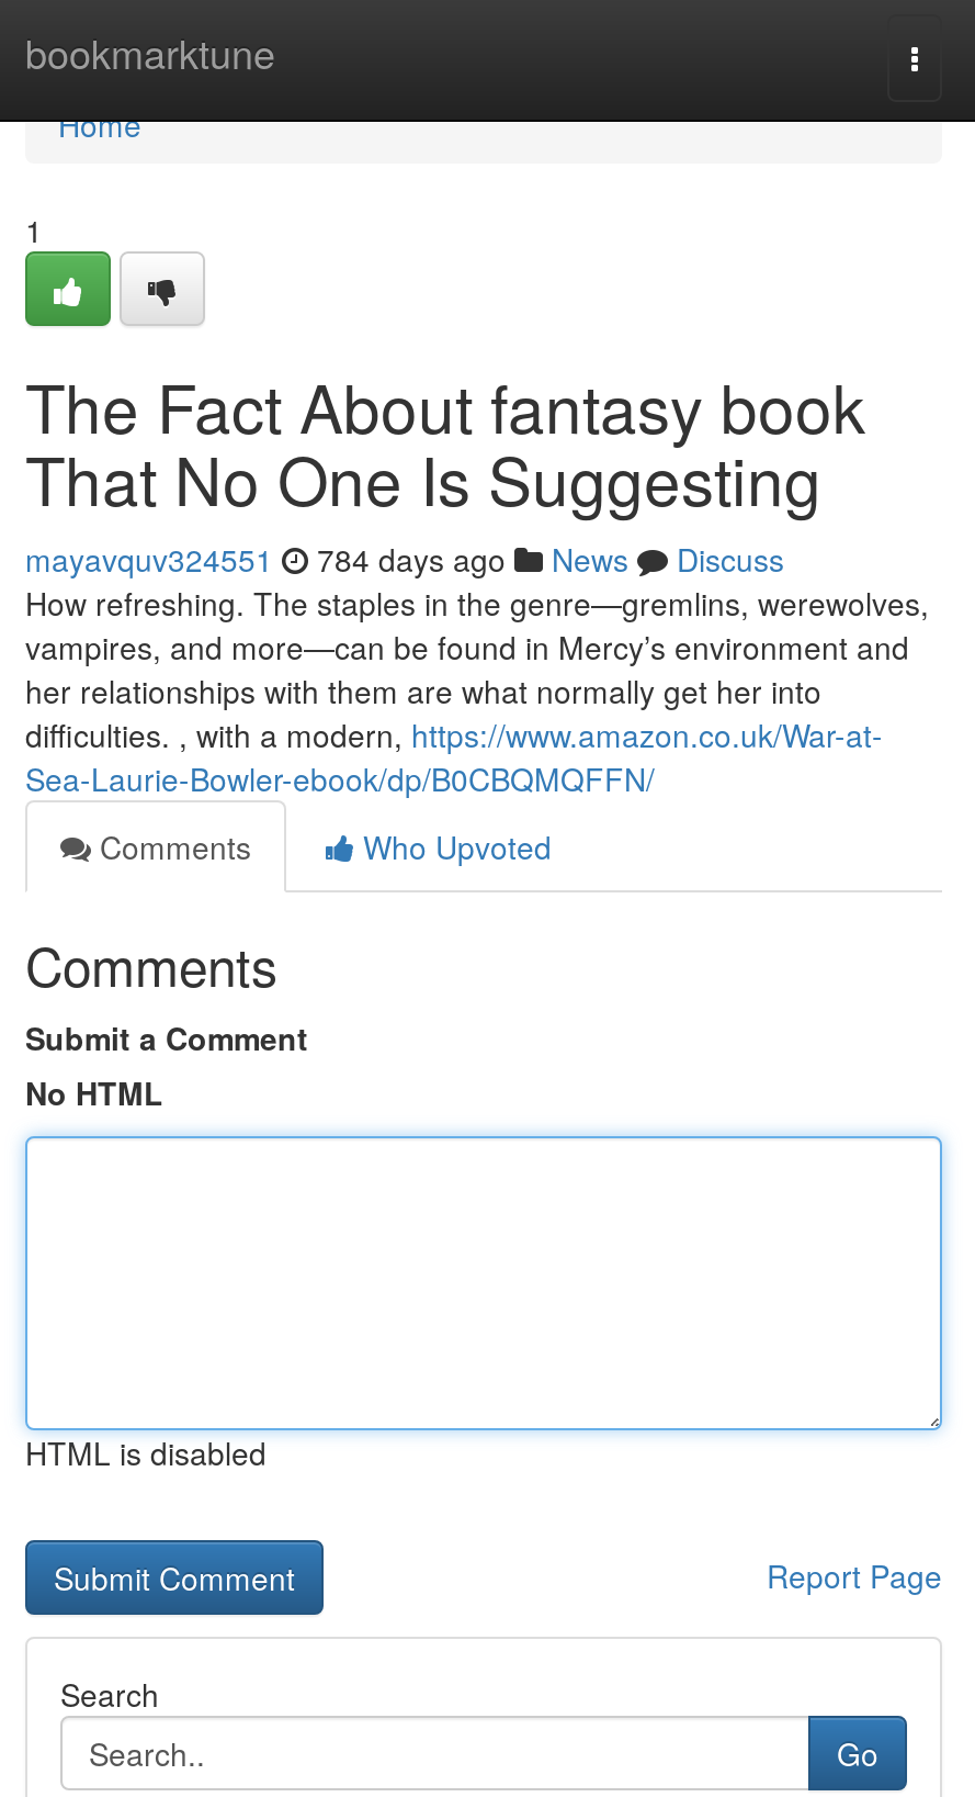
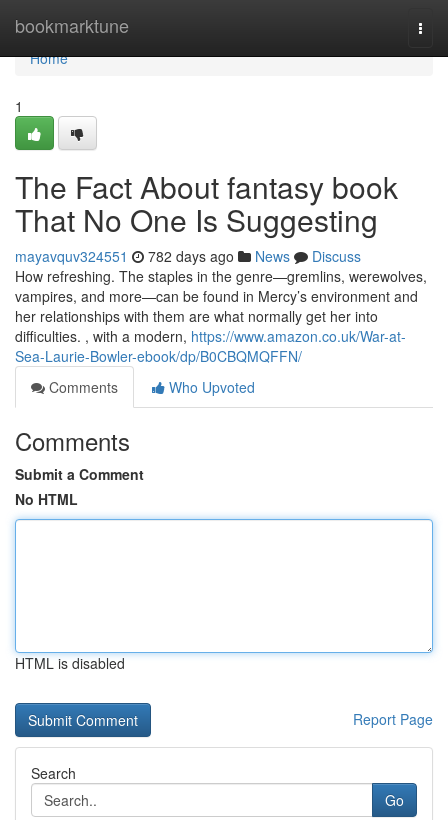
[25,537,784,581] mayavquv324551 784 days ago News Discuss -> [15,246,361,266] mayavquv324551 782 days ago News Discuss

